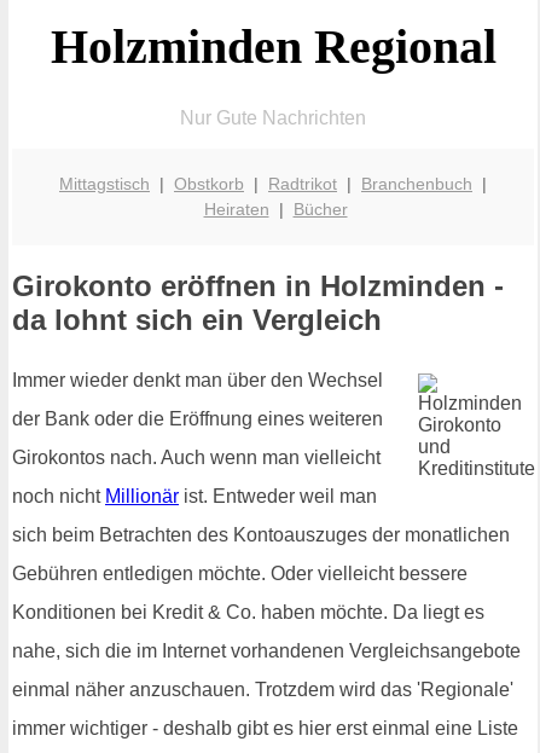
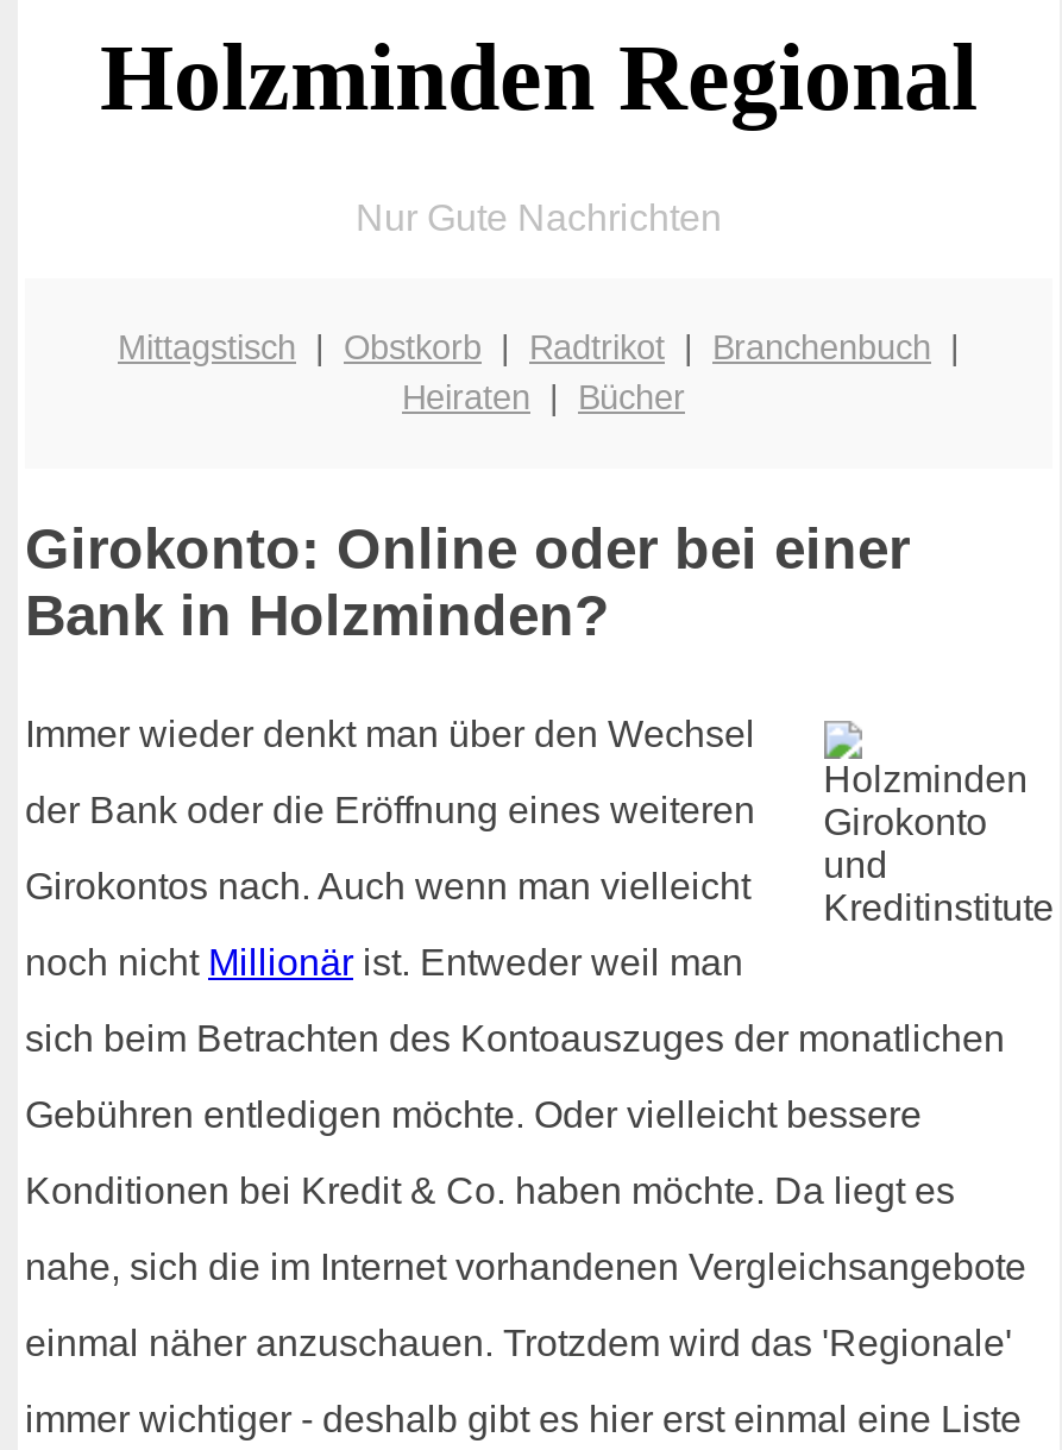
[12,270,504,336] Girokonto eröffnen in Holzminden - | da lohnt sich ein Vergleich -> [25,517,910,648] Girokonto: Online oder bei einer | Bank in Holzminden?

